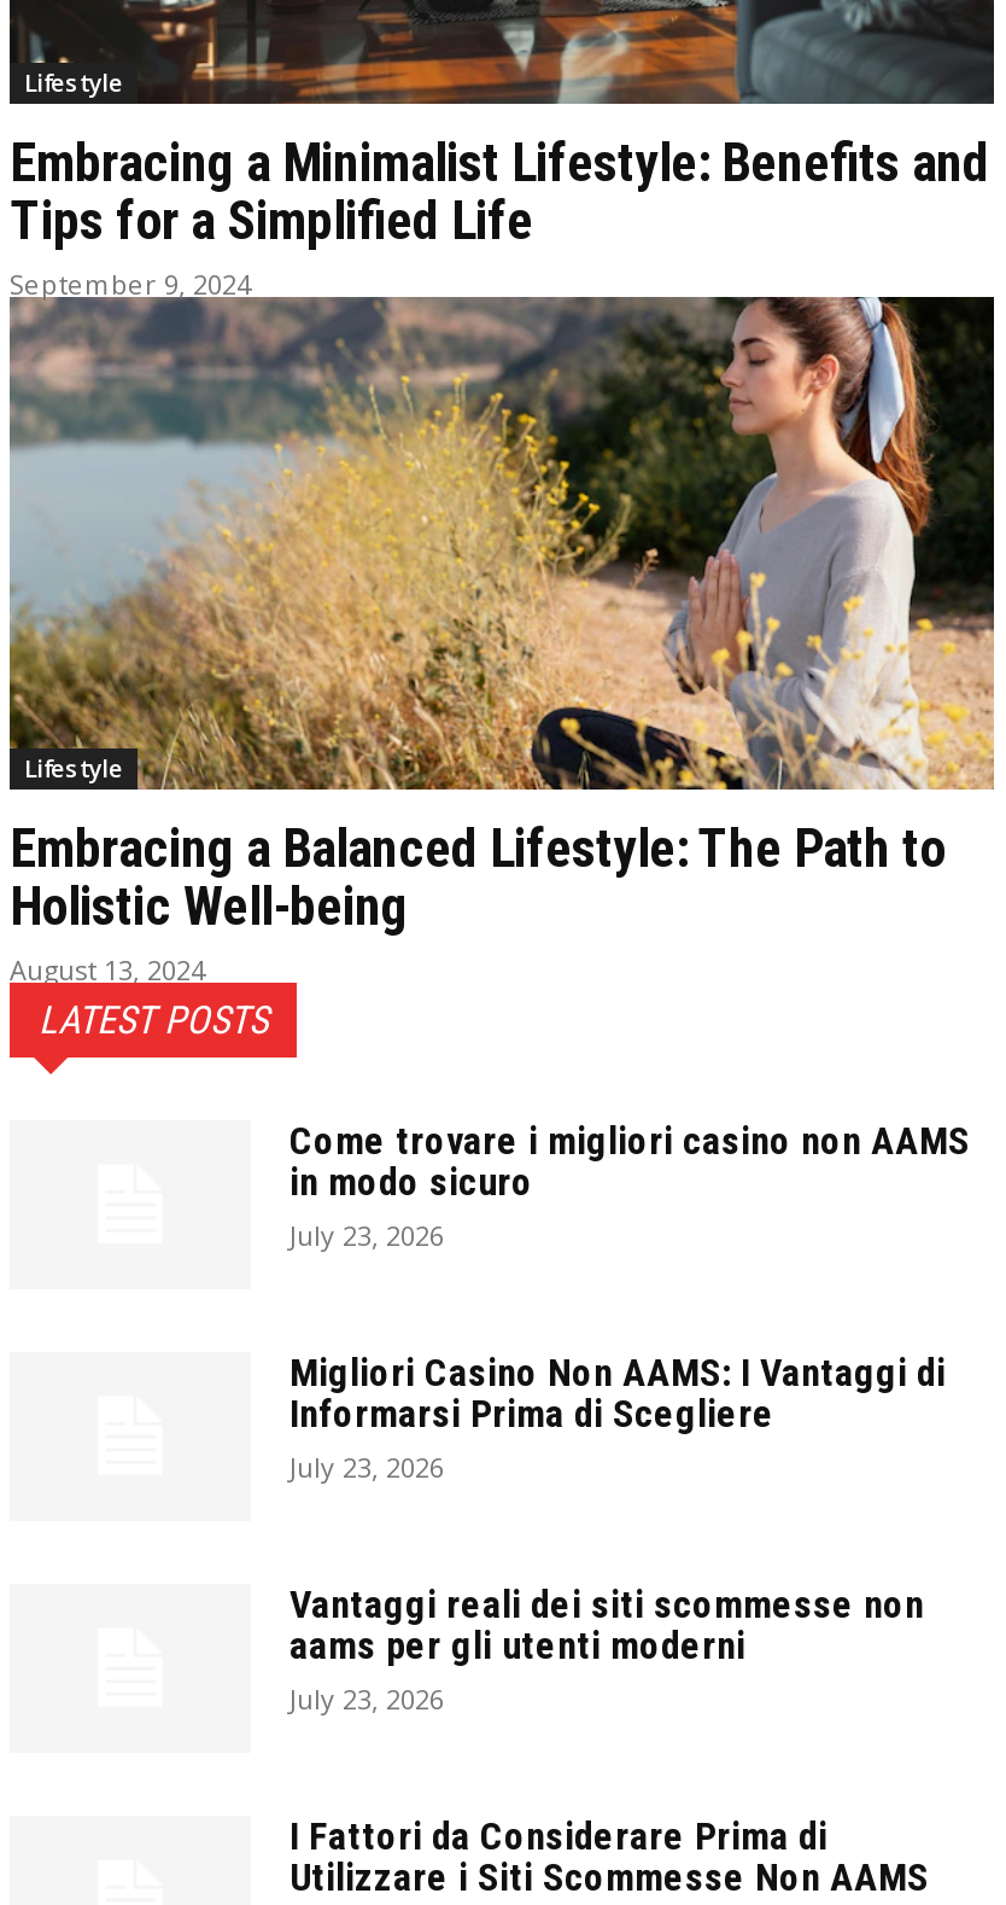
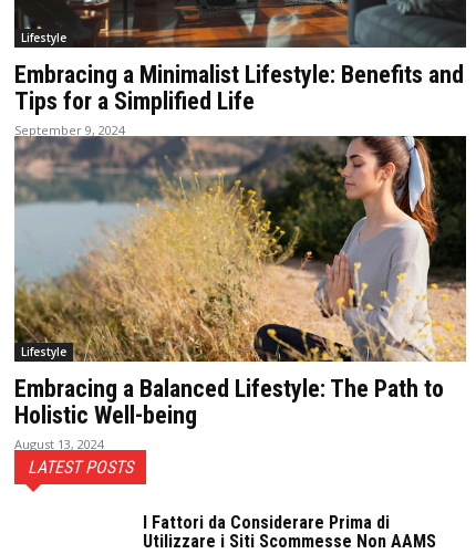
[289,1117,970,1716] Come trovare i migliori casino non AAMS | in modo sicuro | July 23, 2026 | Migliori Casino Non AAMS: I Vantaggi di | Informarsi Prima di Scegliere | July 23, 2026 | Vantaggi reali dei siti scommesse non | aams per gli utenti moderni | July 23, 2026 -> none

